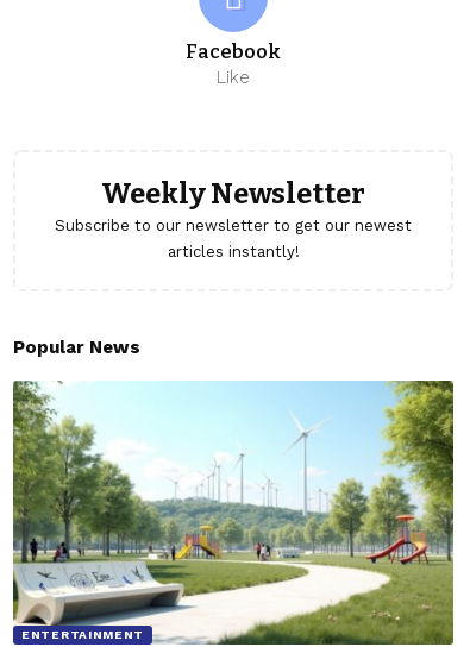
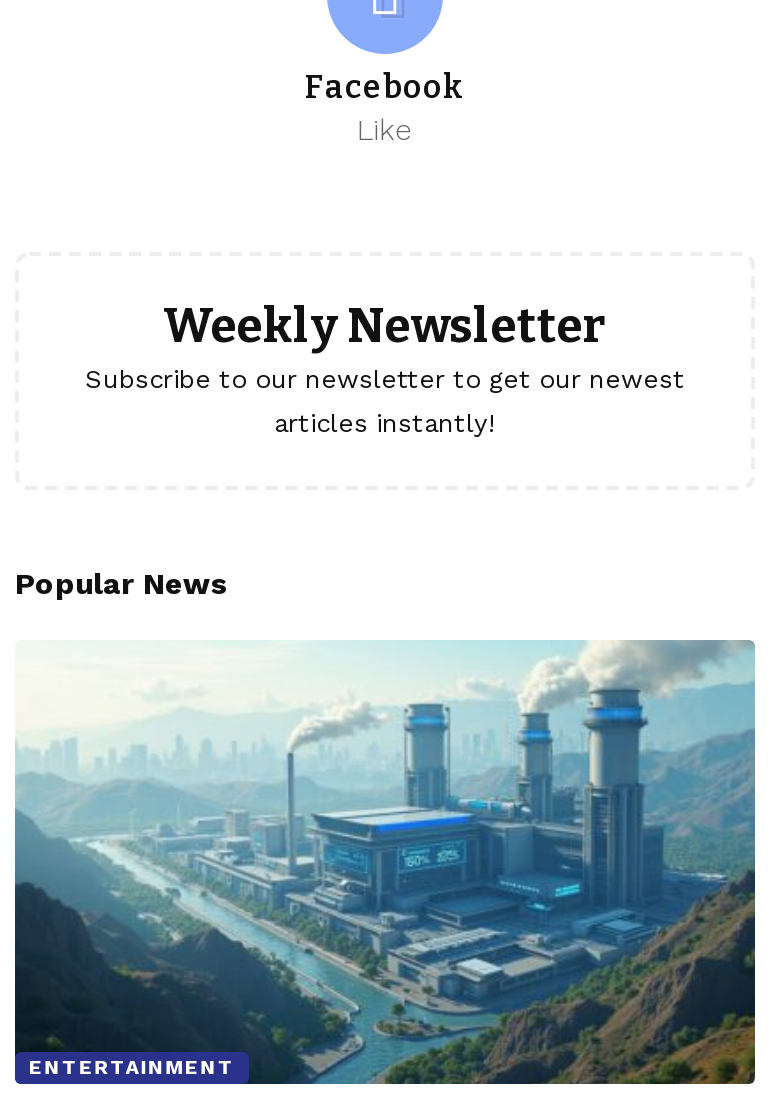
[12,379,455,646] [image] -> [13,638,757,1086] [image]

